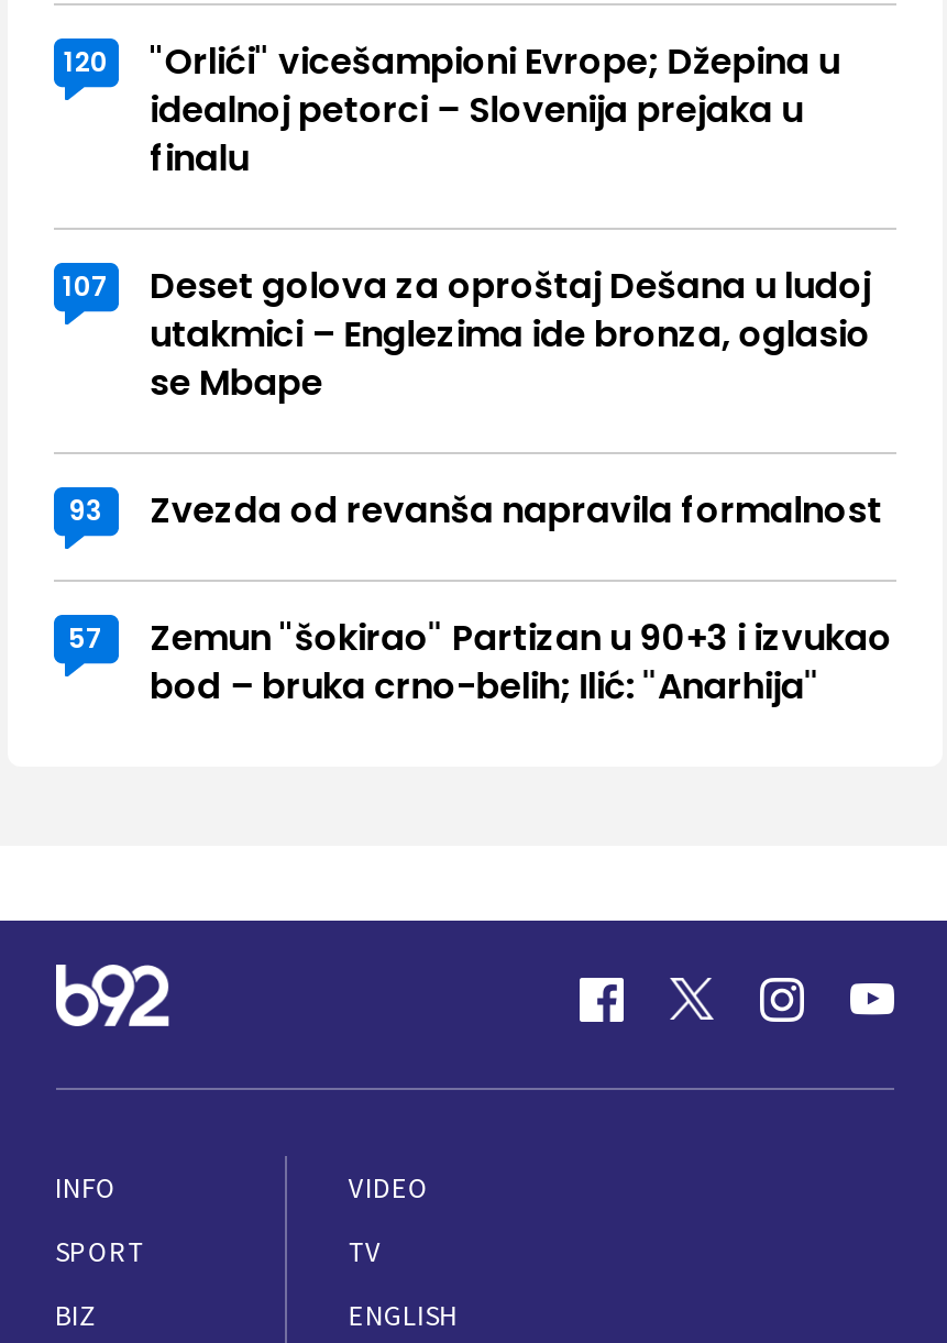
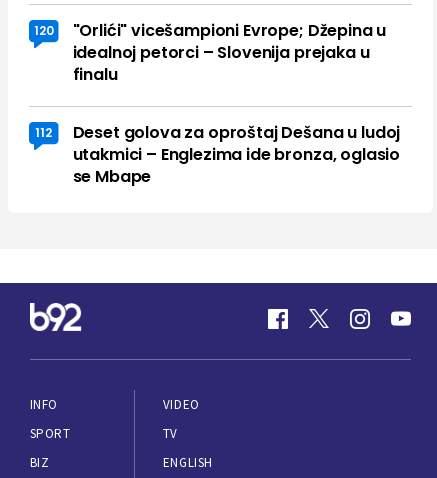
[63,260,871,311] 107 Deset golova za oproštaj Dešana u ludoj -> [35,121,400,144] 112 Deset golova za oproštaj Dešana u ludoj
[68,485,892,711] 93 | Zvezda od revanša napravila formalnost | 57 | Zemun "šokirao" Partizan u 90+3 i izvukao | bod – bruka crno-belih; Ilić: "Anarhija" -> none

